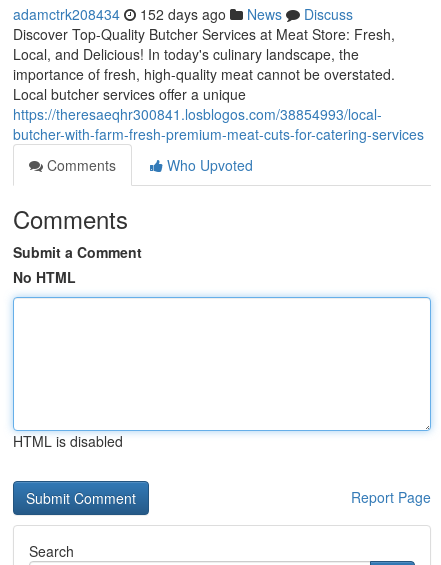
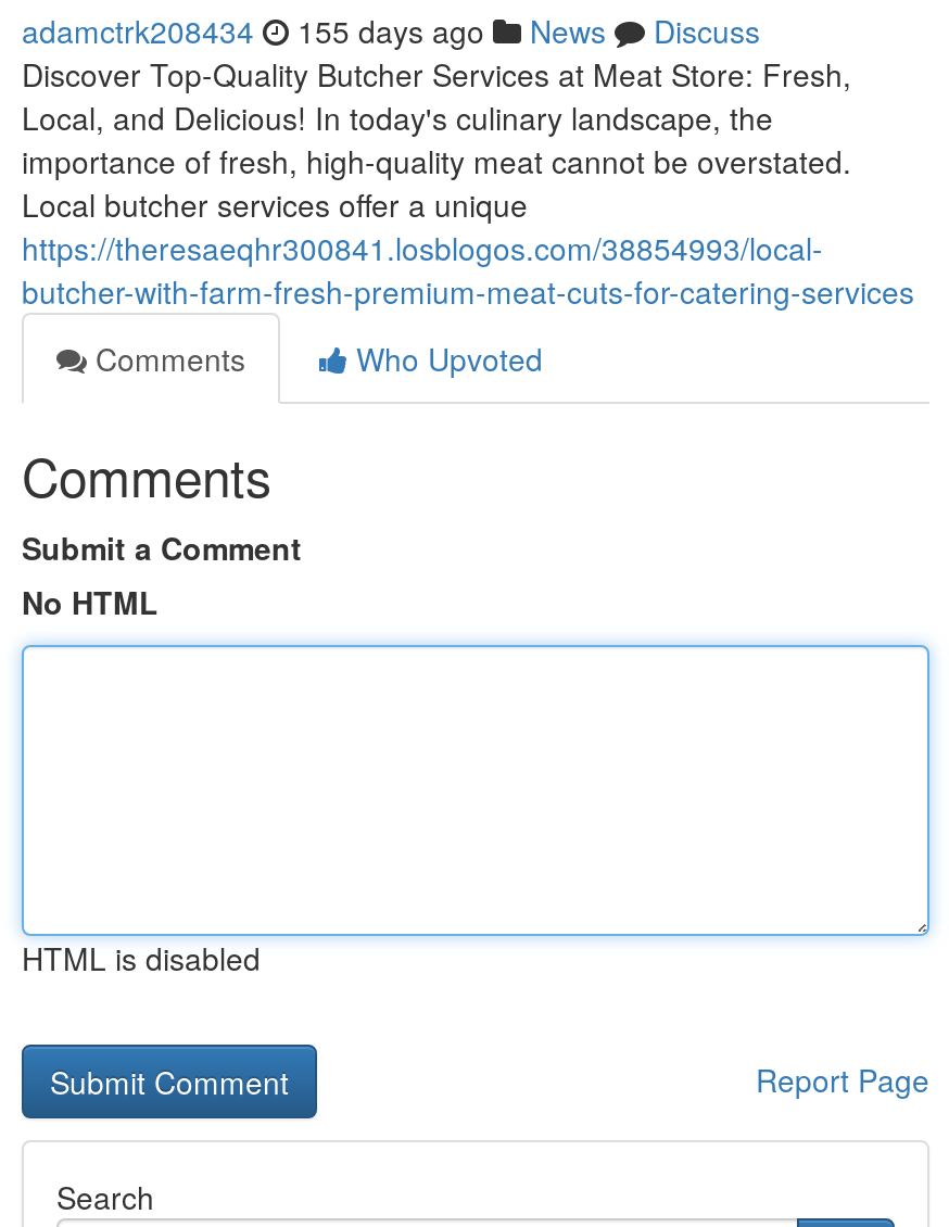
[13,4,353,24] adamctrk208434 152 days ago News Discuss -> [22,9,760,52] adamctrk208434 155 days ago News Discuss

